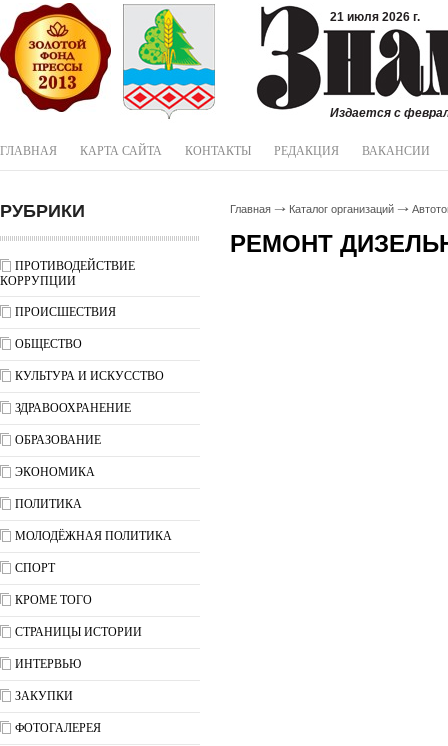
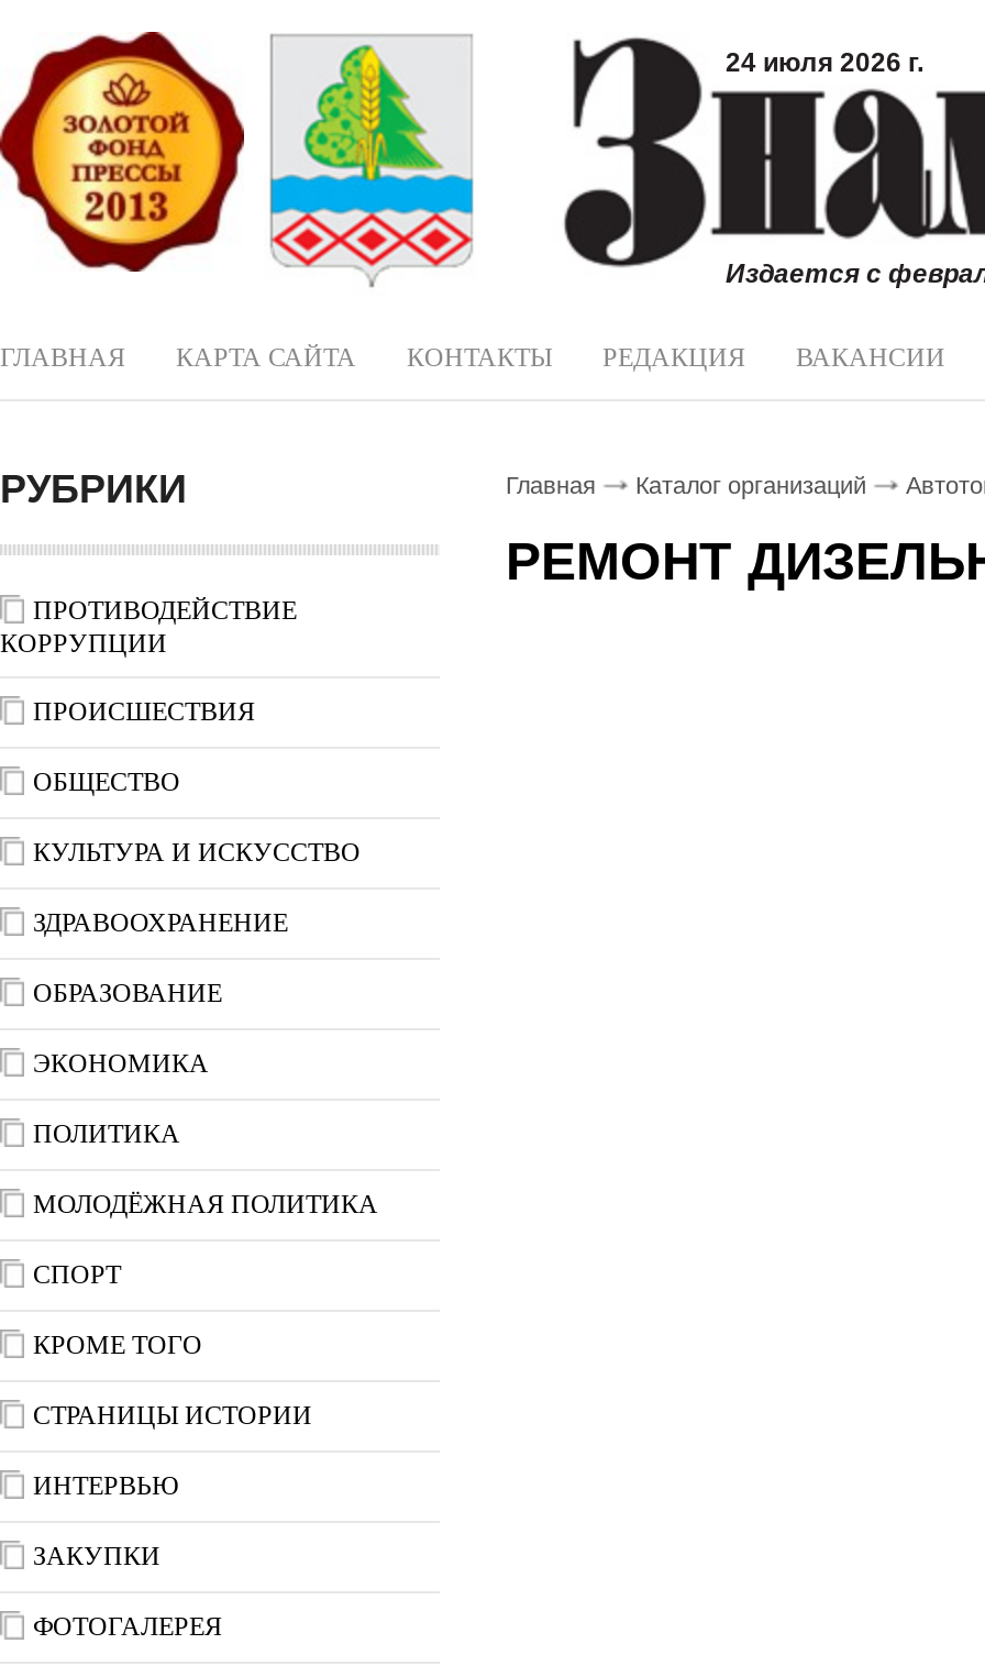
[330,10,420,24] 21 июля 2026 г. -> [726,47,923,78] 24 июля 2026 г.

